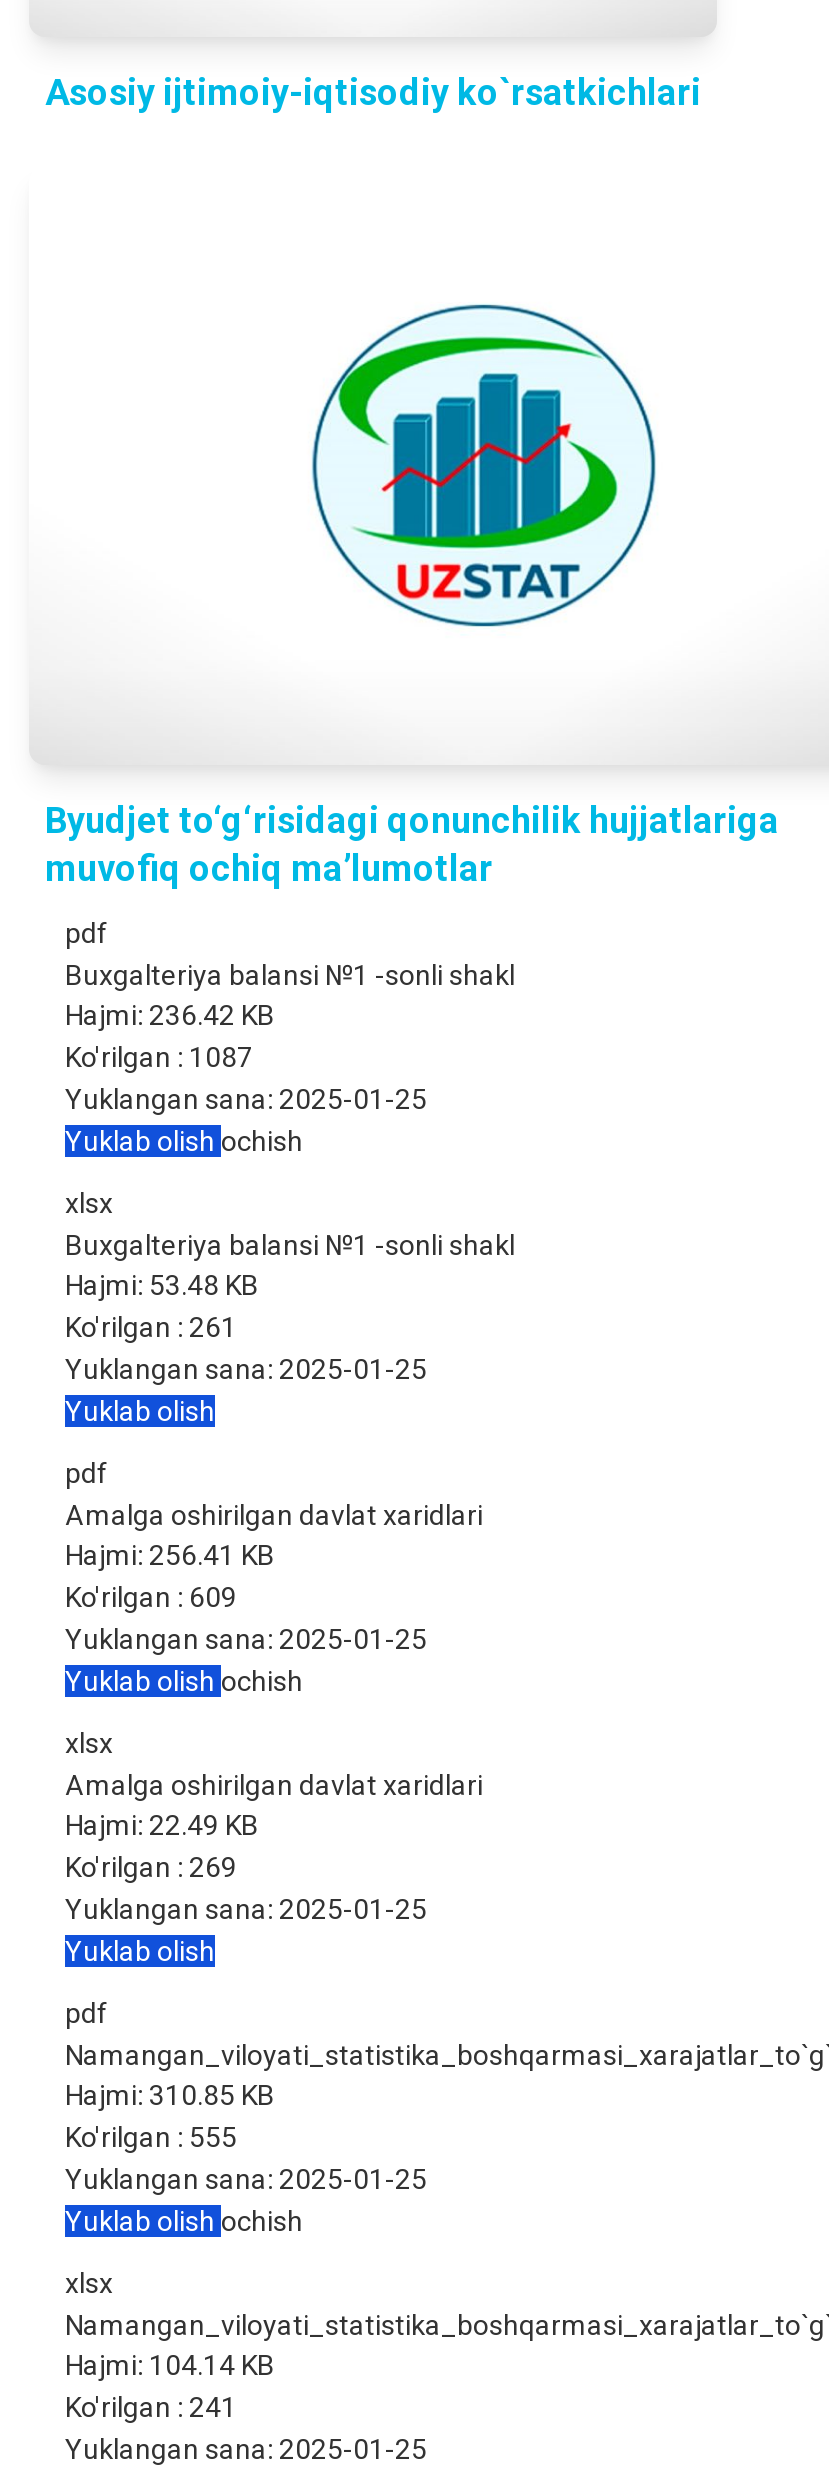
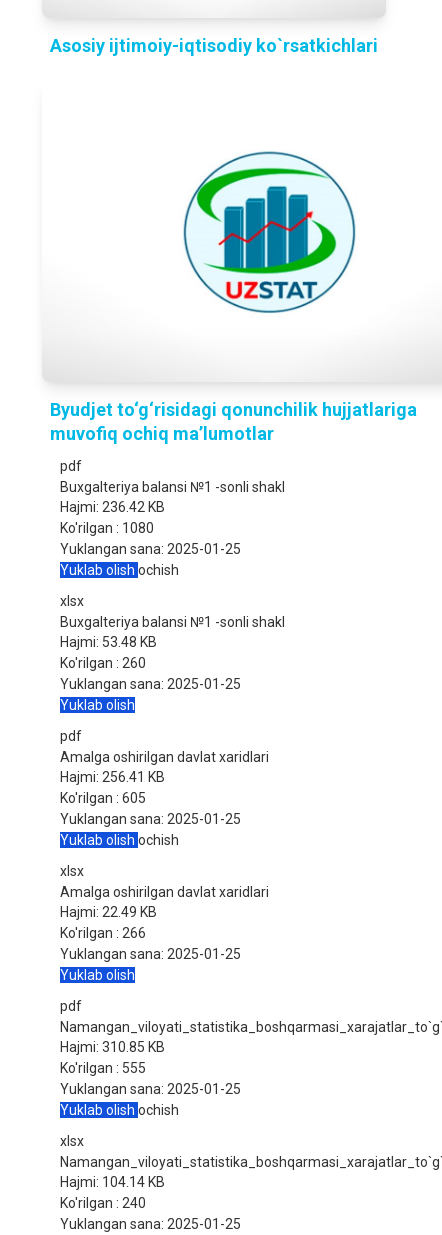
[65,1040,253,1072] Ko'rilgan : 1087 -> [60,519,154,535] Ko'rilgan : 1080
[65,1310,237,1342] Ko'rilgan : 261 -> [60,654,146,670] Ko'rilgan : 260
[65,1580,237,1612] Ko'rilgan : 609 -> [60,789,146,805] Ko'rilgan : 605
[65,1850,237,1882] Ko'rilgan : 269 -> [60,924,146,940] Ko'rilgan : 266
[65,2390,237,2422] Ko'rilgan : 241 -> [60,1194,146,1210] Ko'rilgan : 240

